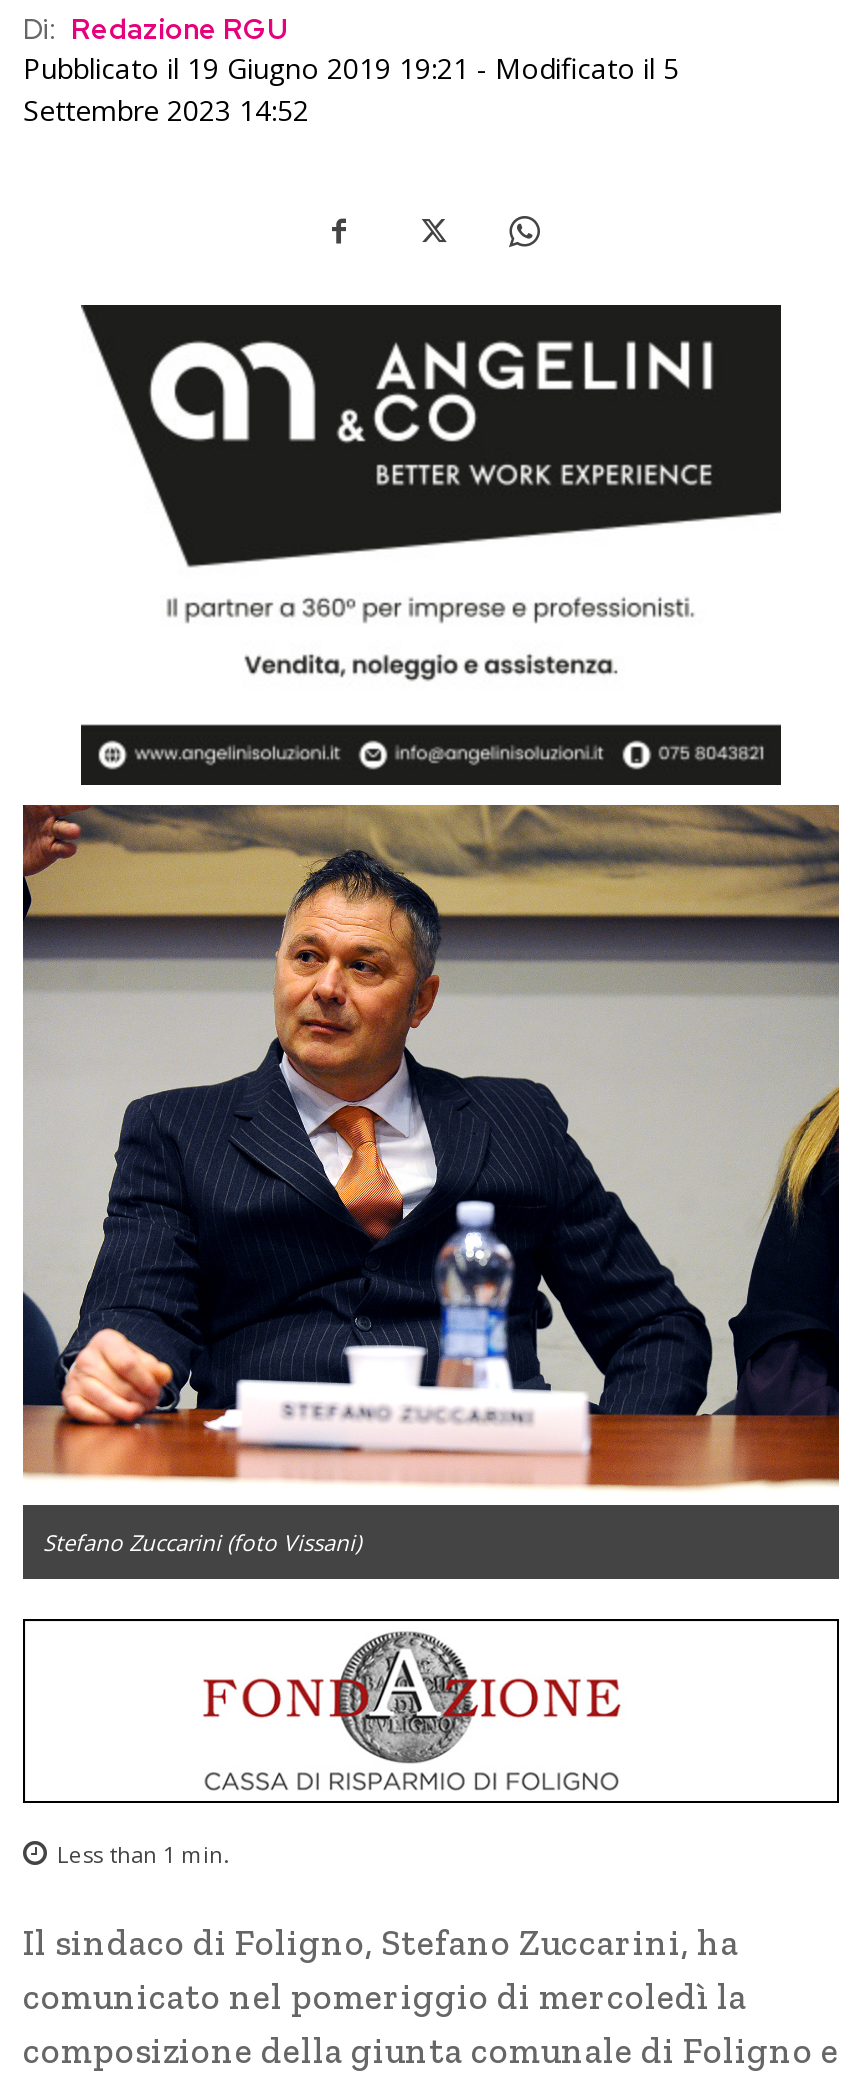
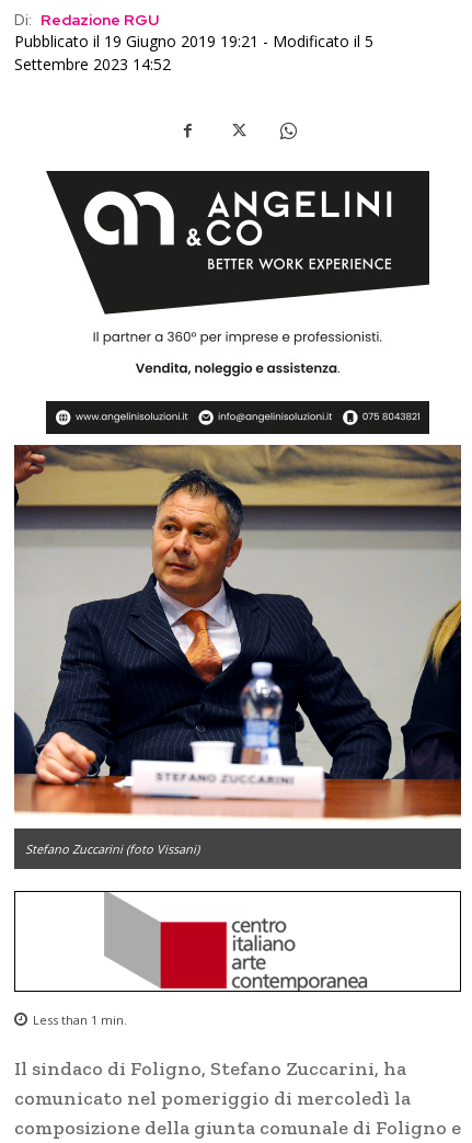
[189,1623,667,1799] [image] -> [104,894,368,992] [image]

